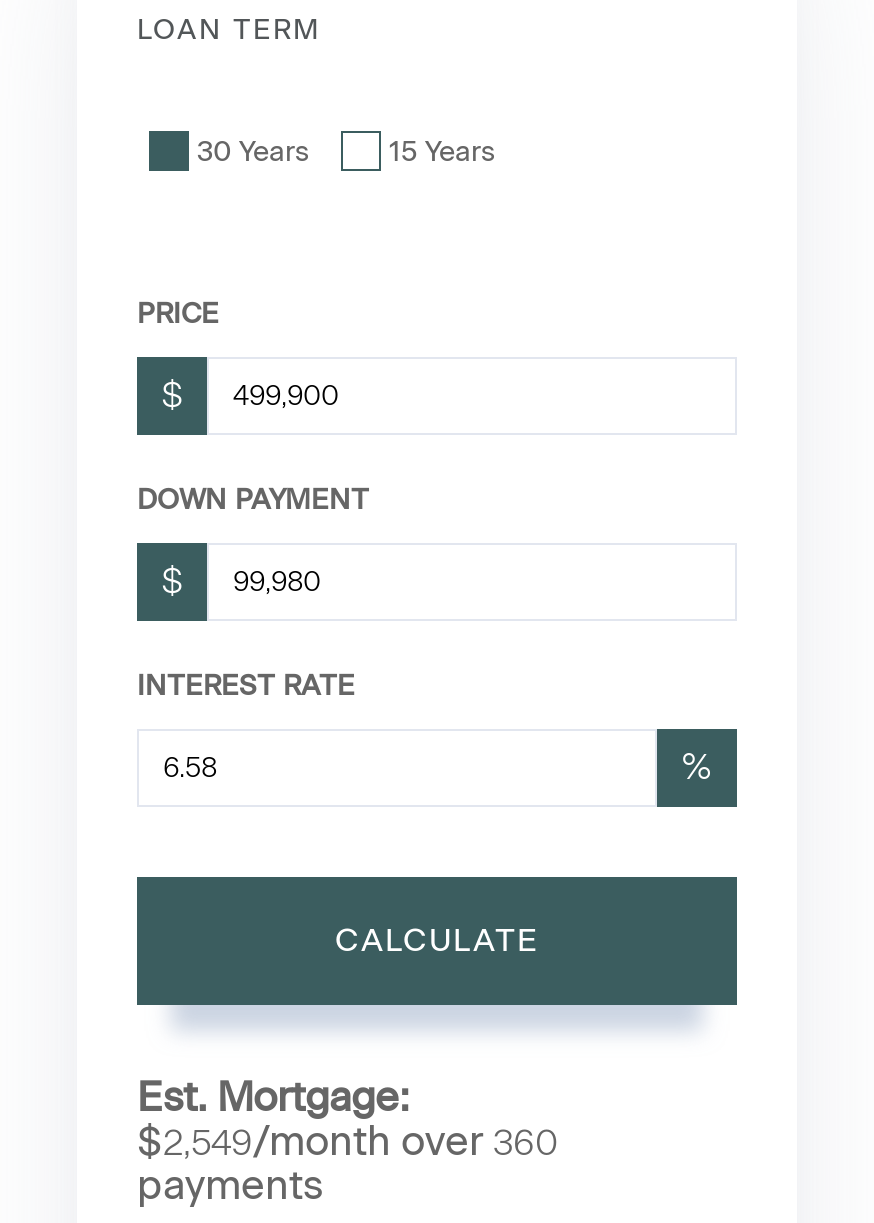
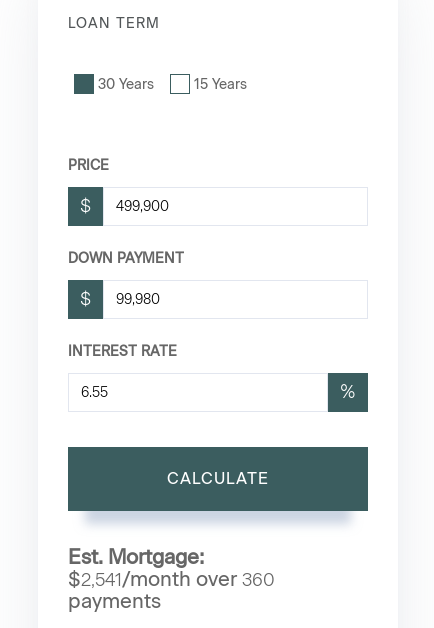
[137,1116,559,1164] $2,549/month over 360 -> [68,567,275,591] $2,541/month over 360

